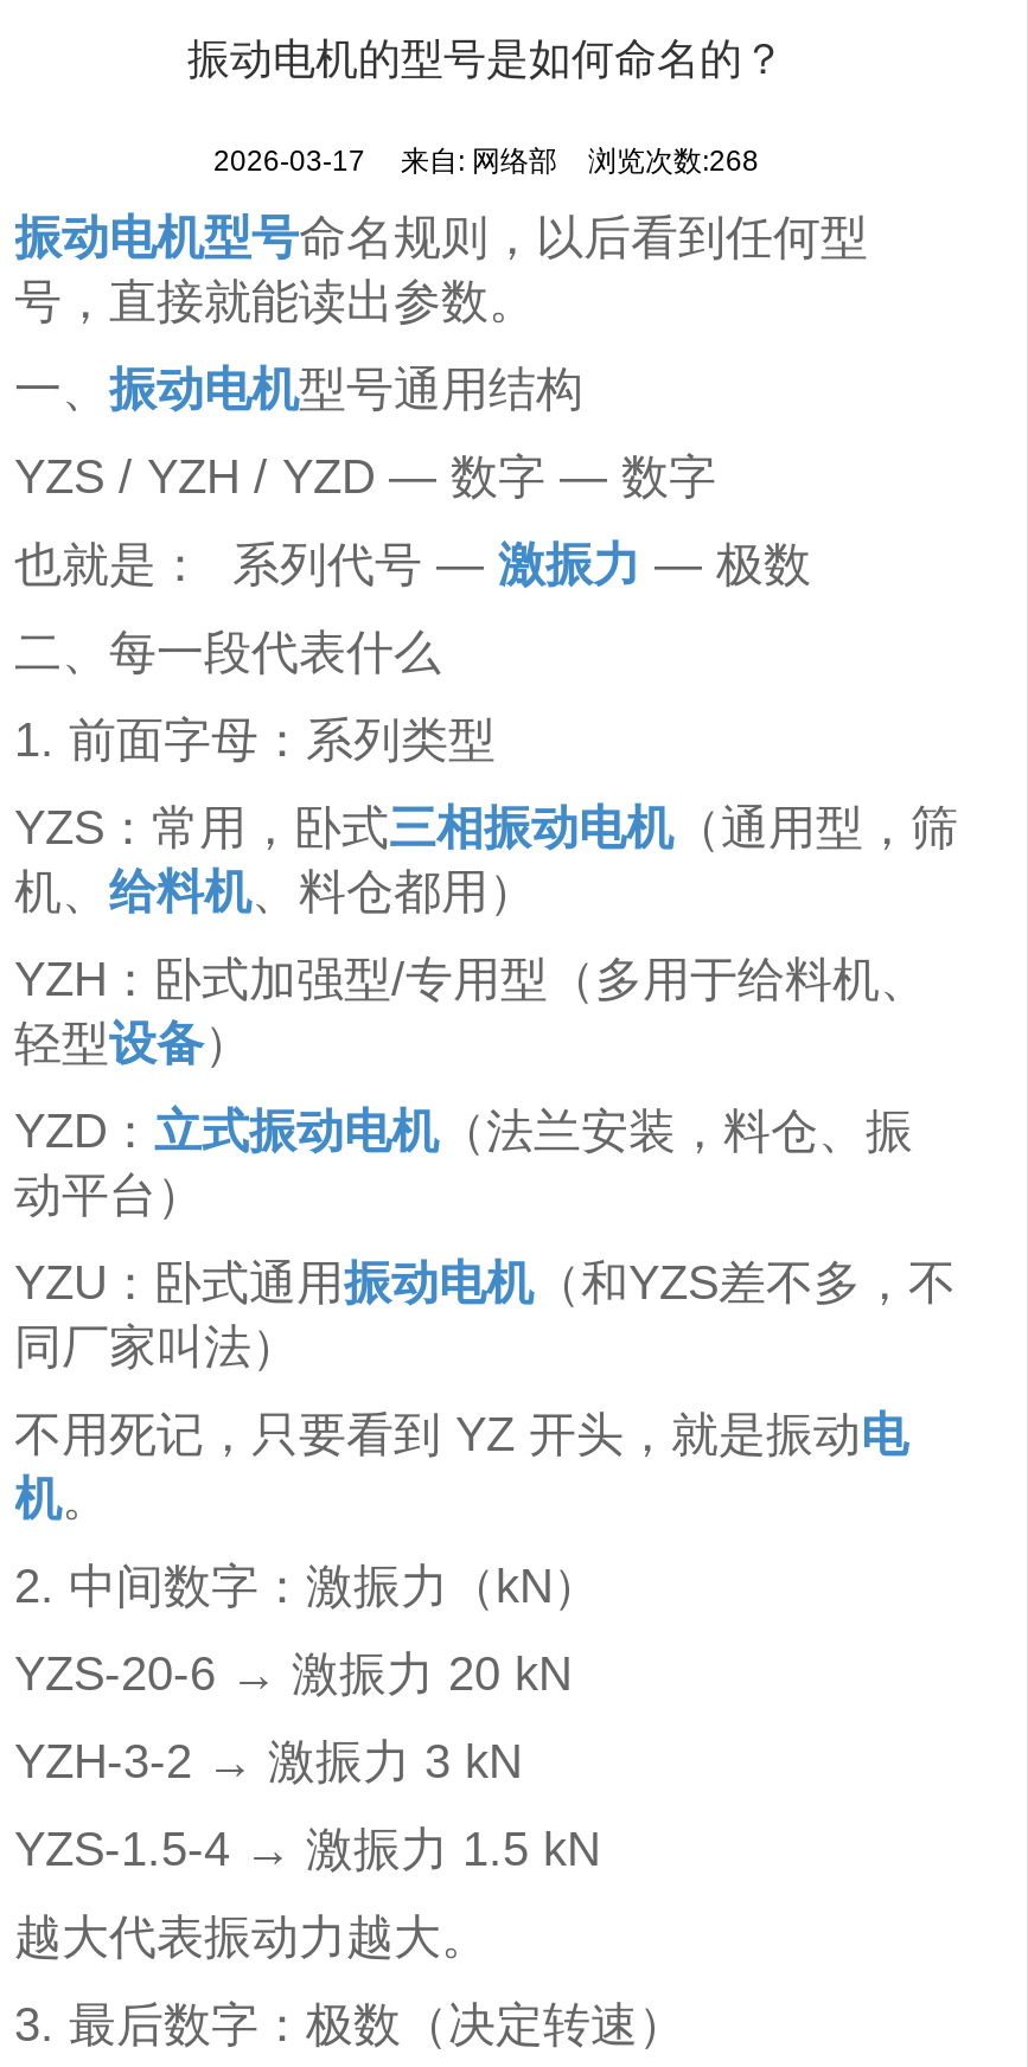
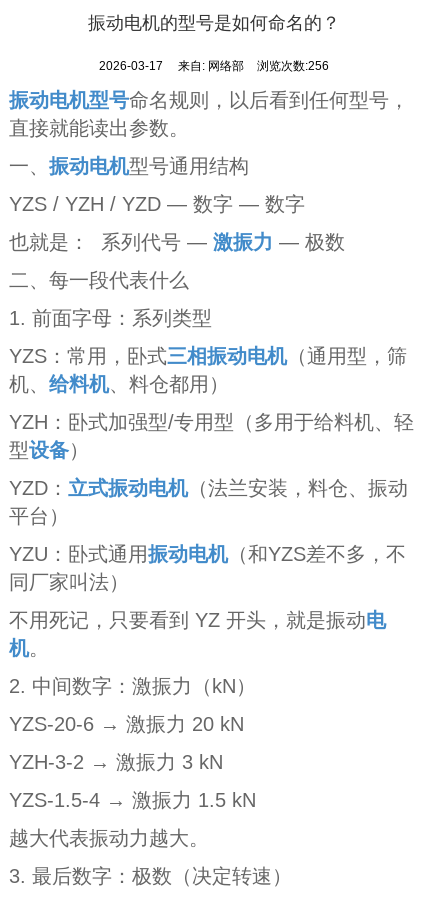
[213,145,759,178] 2026-03-17 来自:网络部 浏览次数:268 -> [99,59,329,73] 2026-03-17 来自:网络部 浏览次数:256

